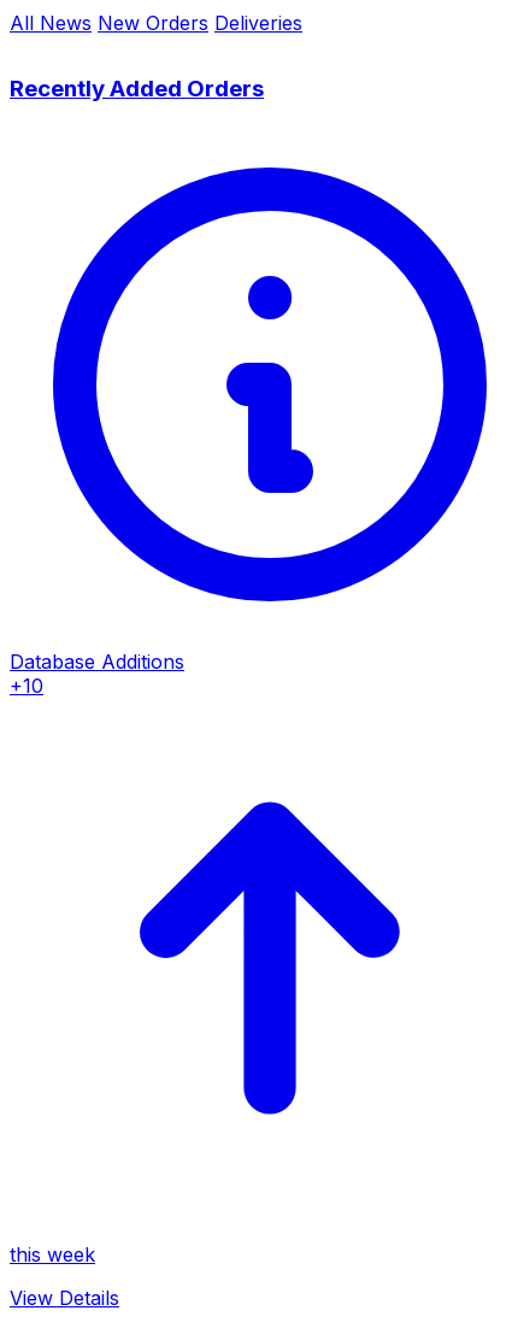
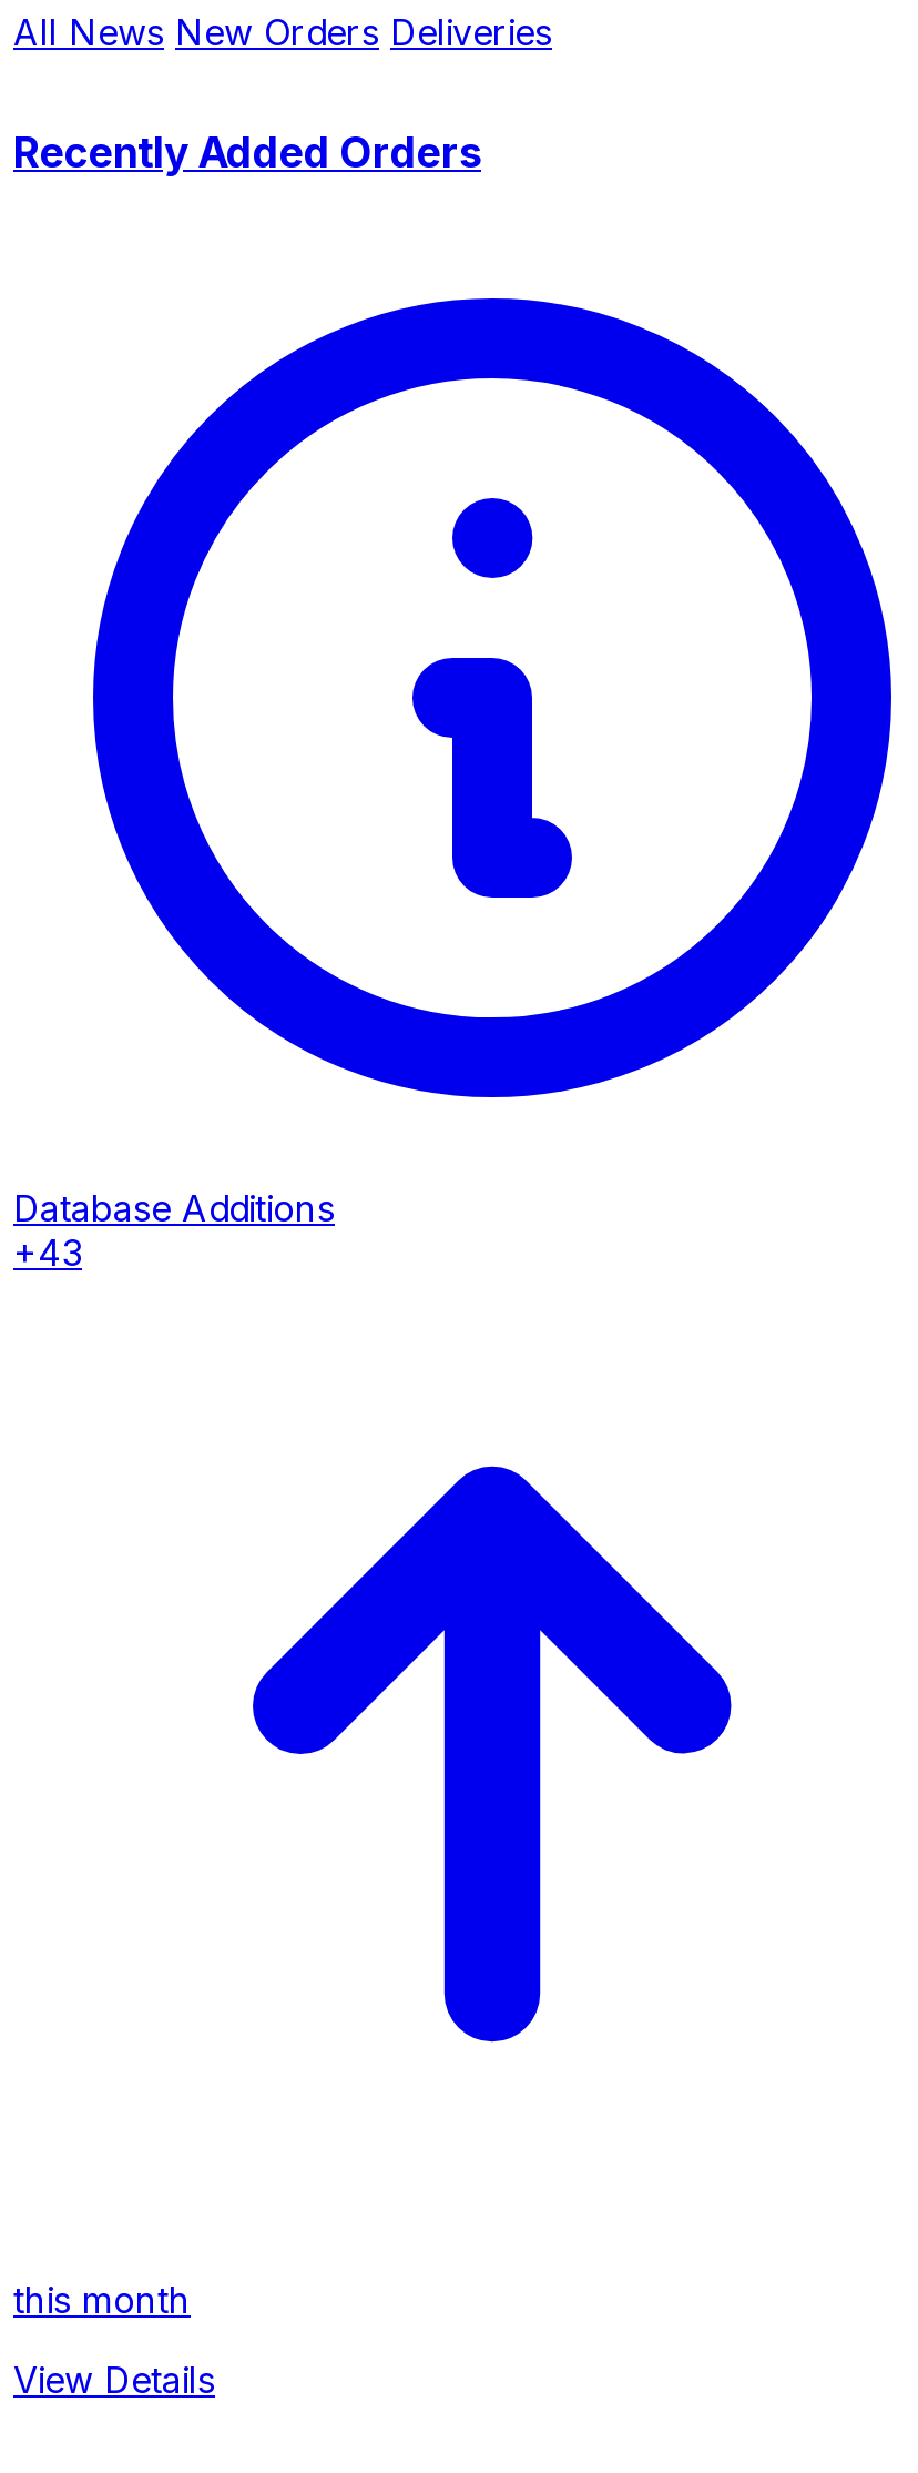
[10,674,43,698] +10 -> [13,1231,82,1275] +43
[10,1243,95,1267] this week -> [13,2278,191,2323] this month

